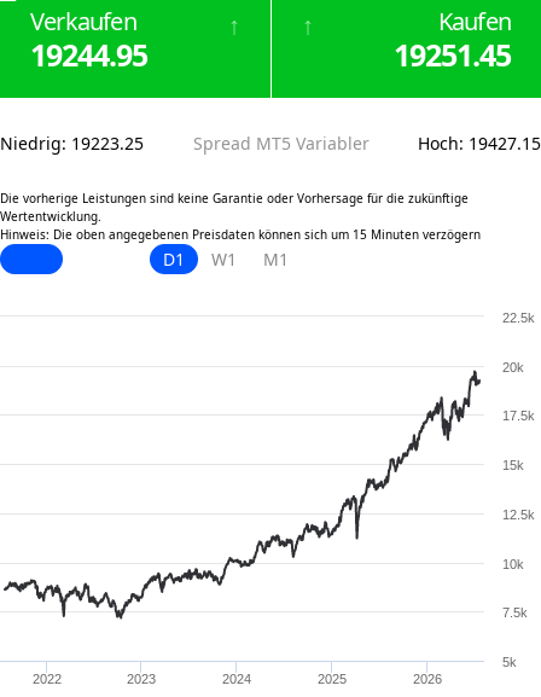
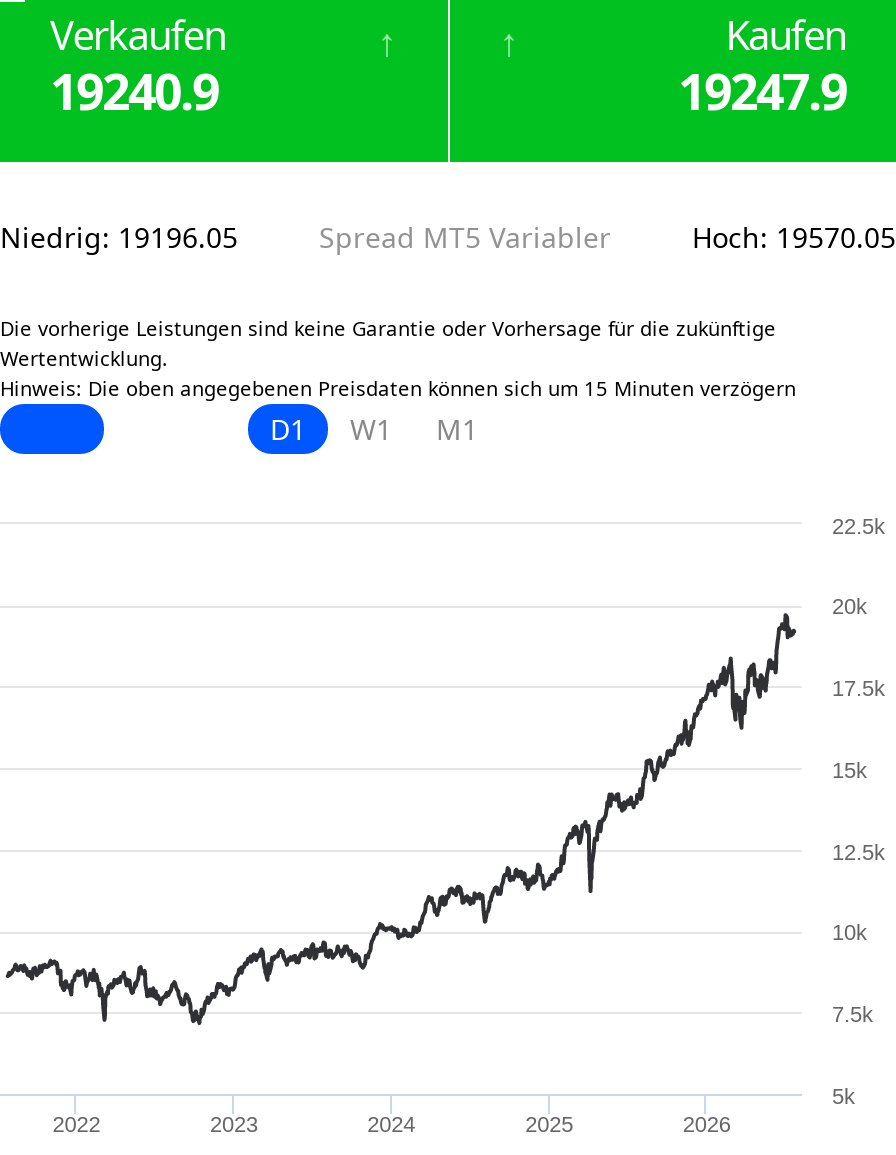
[30,34,147,75] 19244.95 -> [50,56,218,124] 19240.9
[394,34,511,75] 19251.45 -> [678,56,846,124] 19247.9
[0,132,144,155] Niedrig: 19223.25 -> [0,218,238,256] Niedrig: 19196.05
[418,132,541,155] Hoch: 19427.15 -> [692,218,896,256] Hoch: 19570.05

